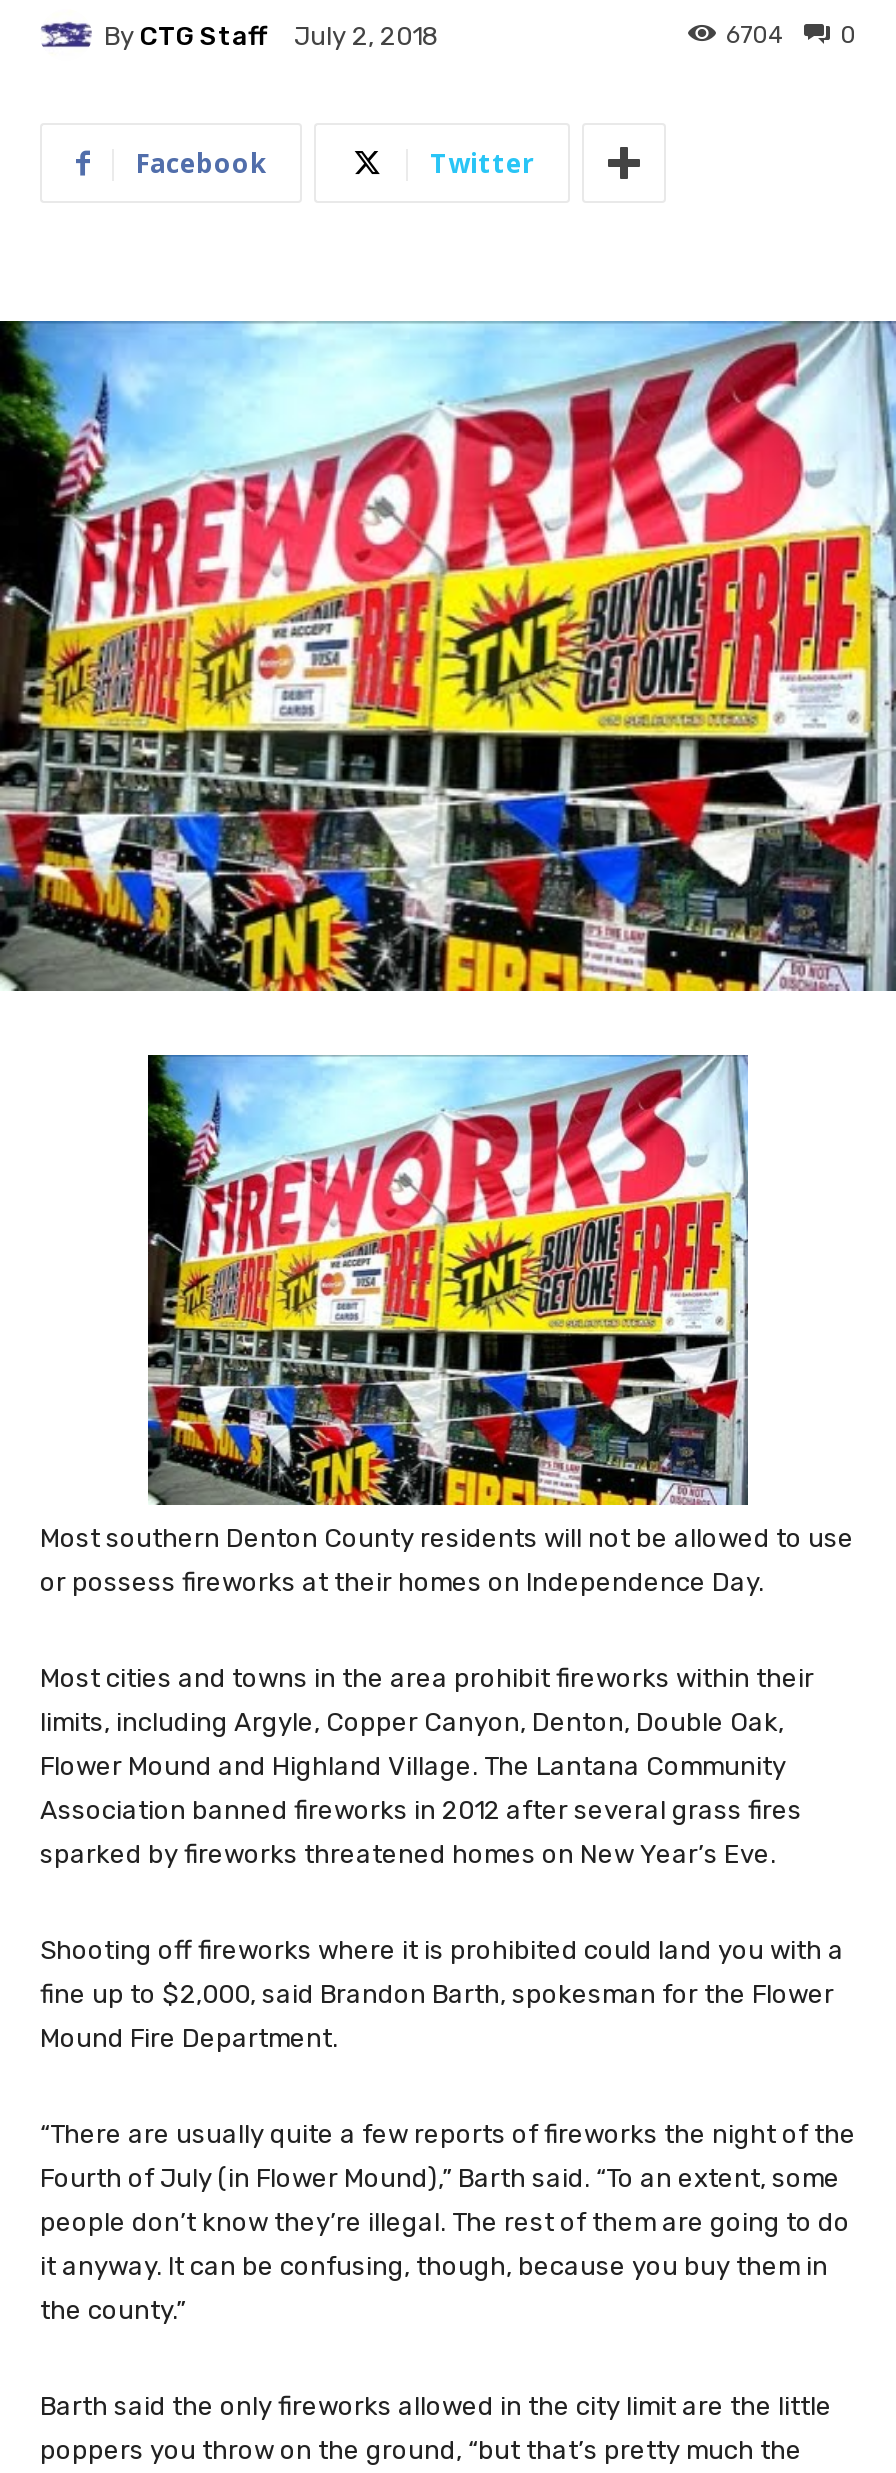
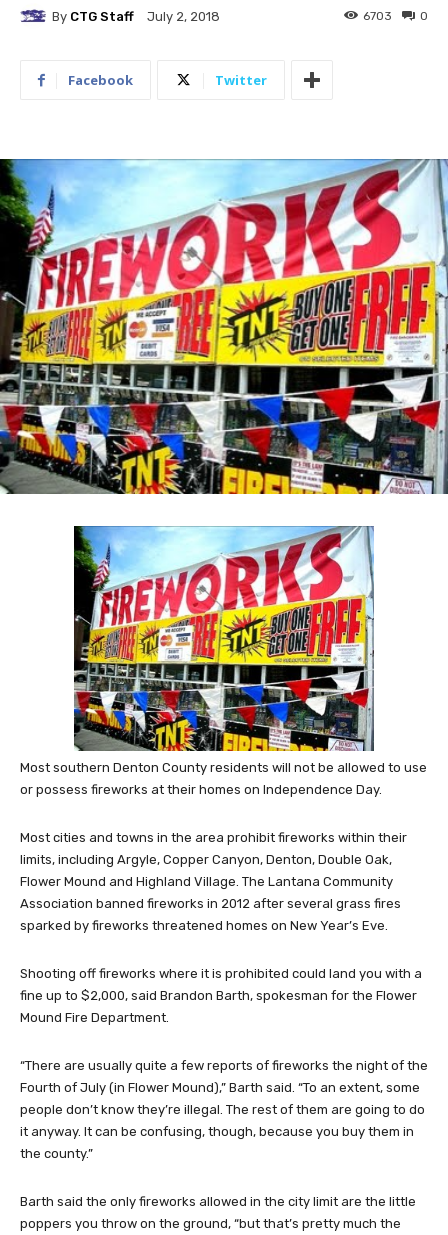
[726,21,856,49] 6704 0 -> [363,9,428,23] 6703 0

